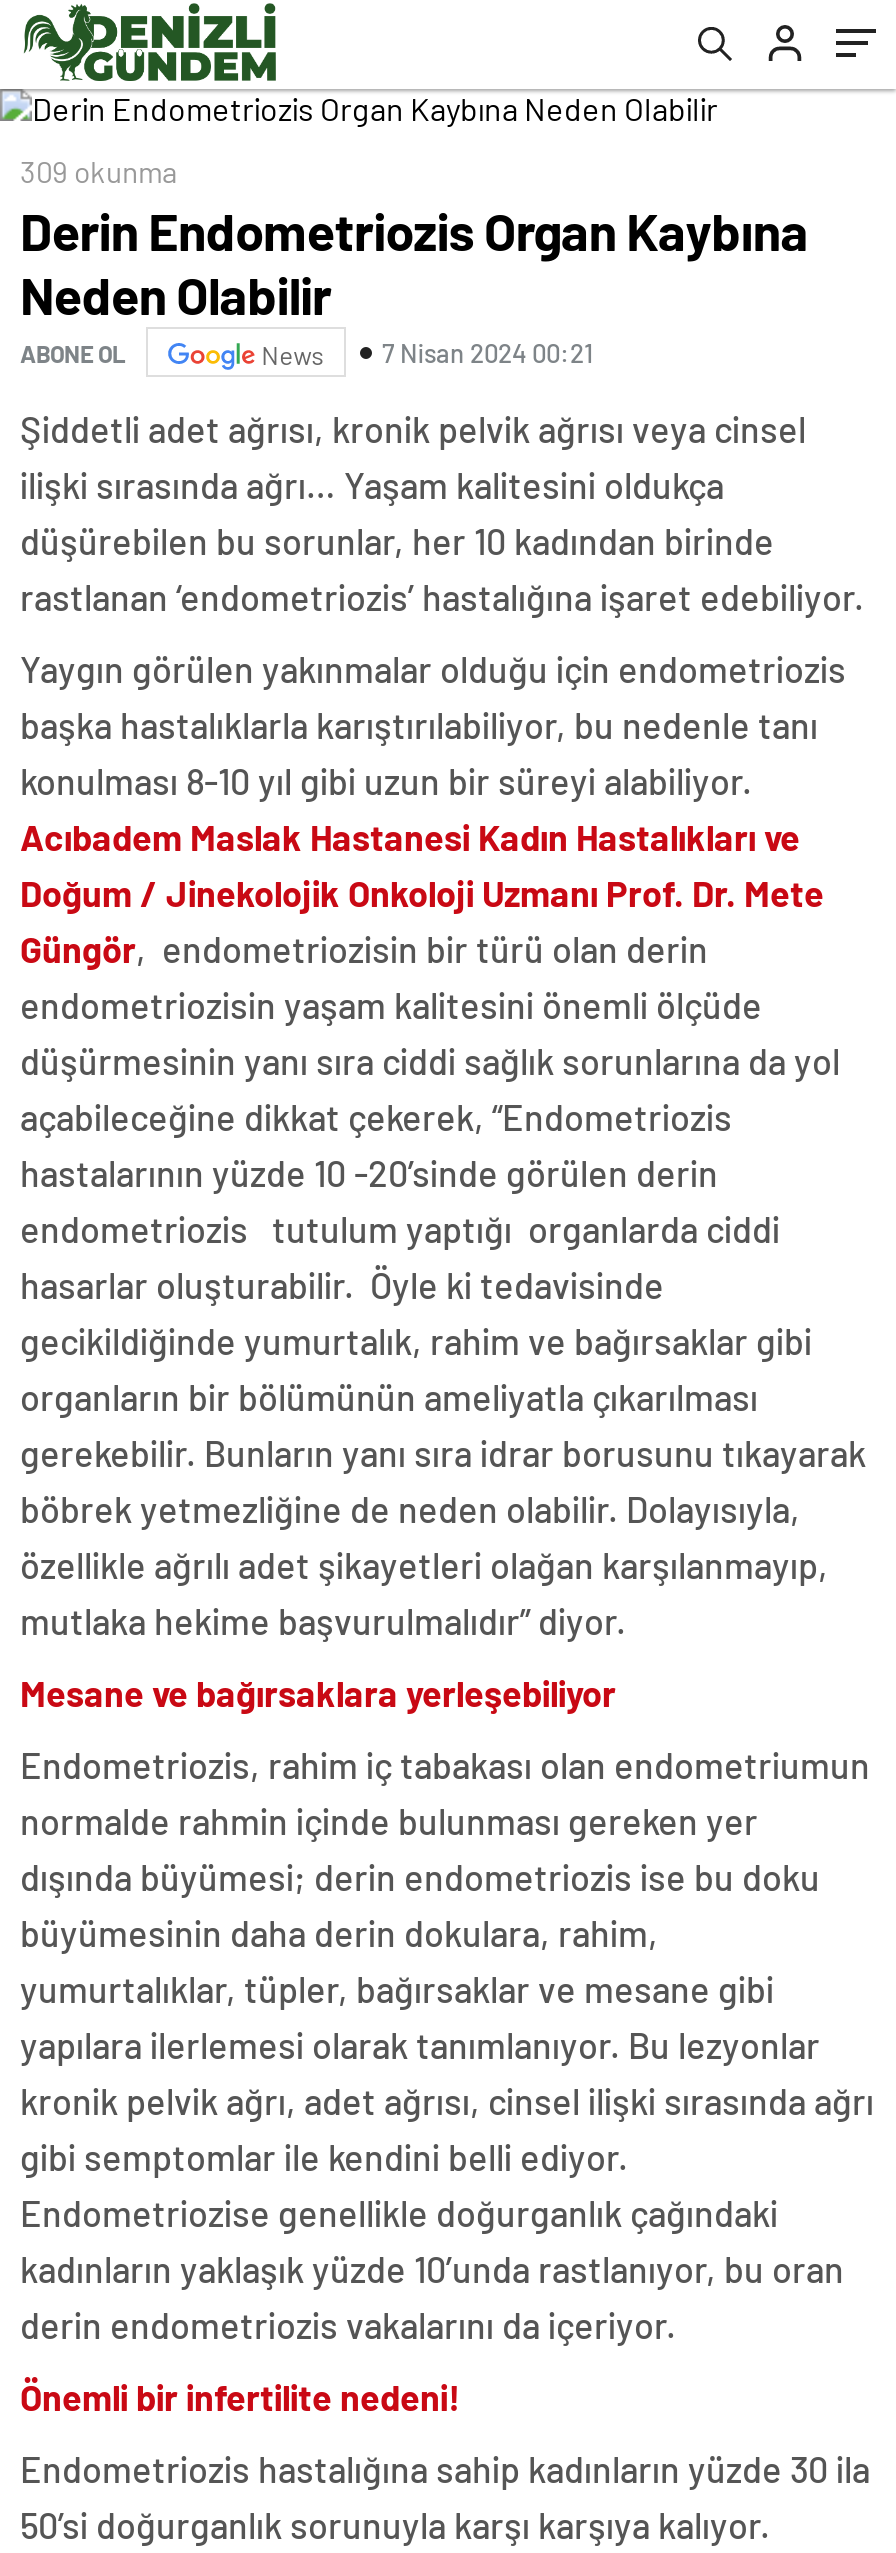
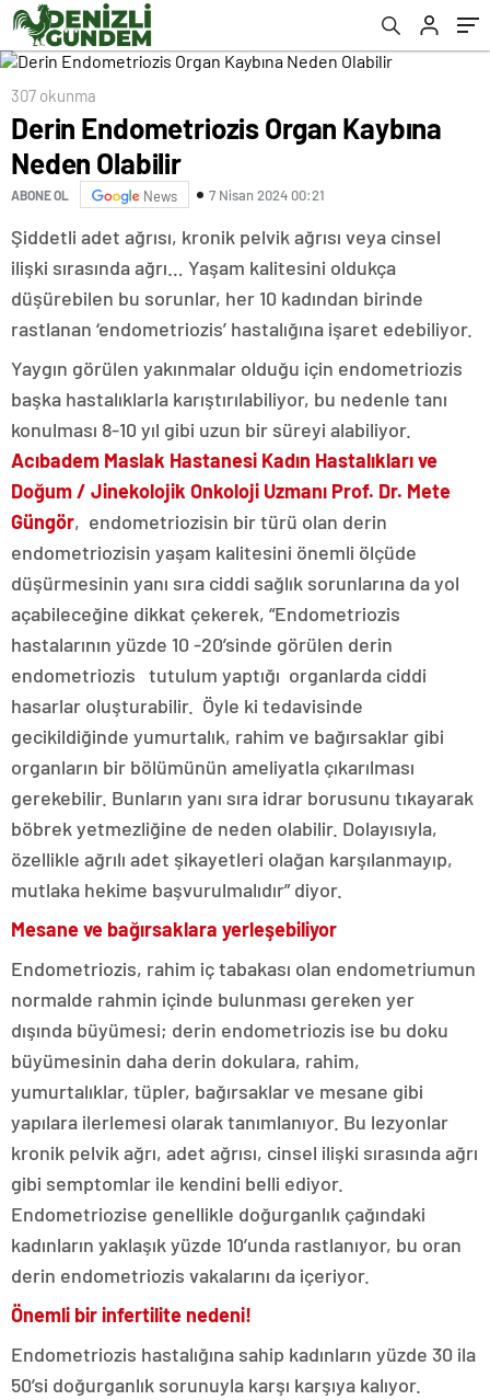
[20,153,178,189] 309 okunma -> [11,85,96,105] 307 okunma

